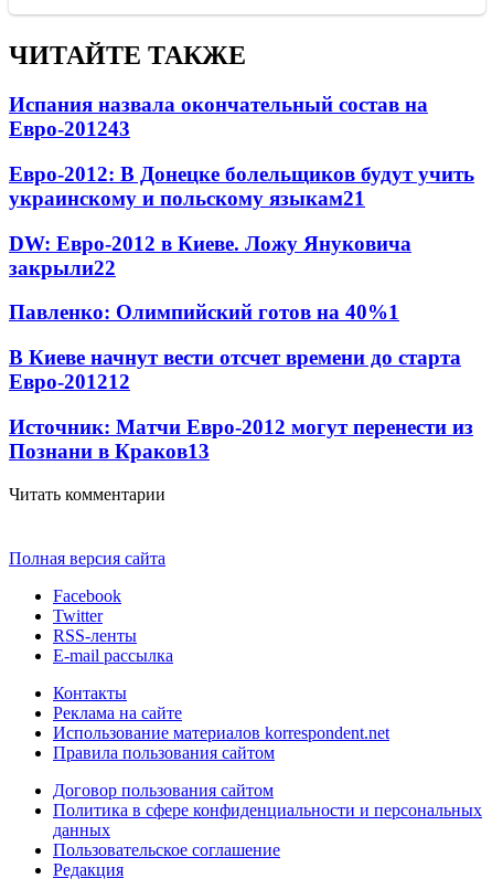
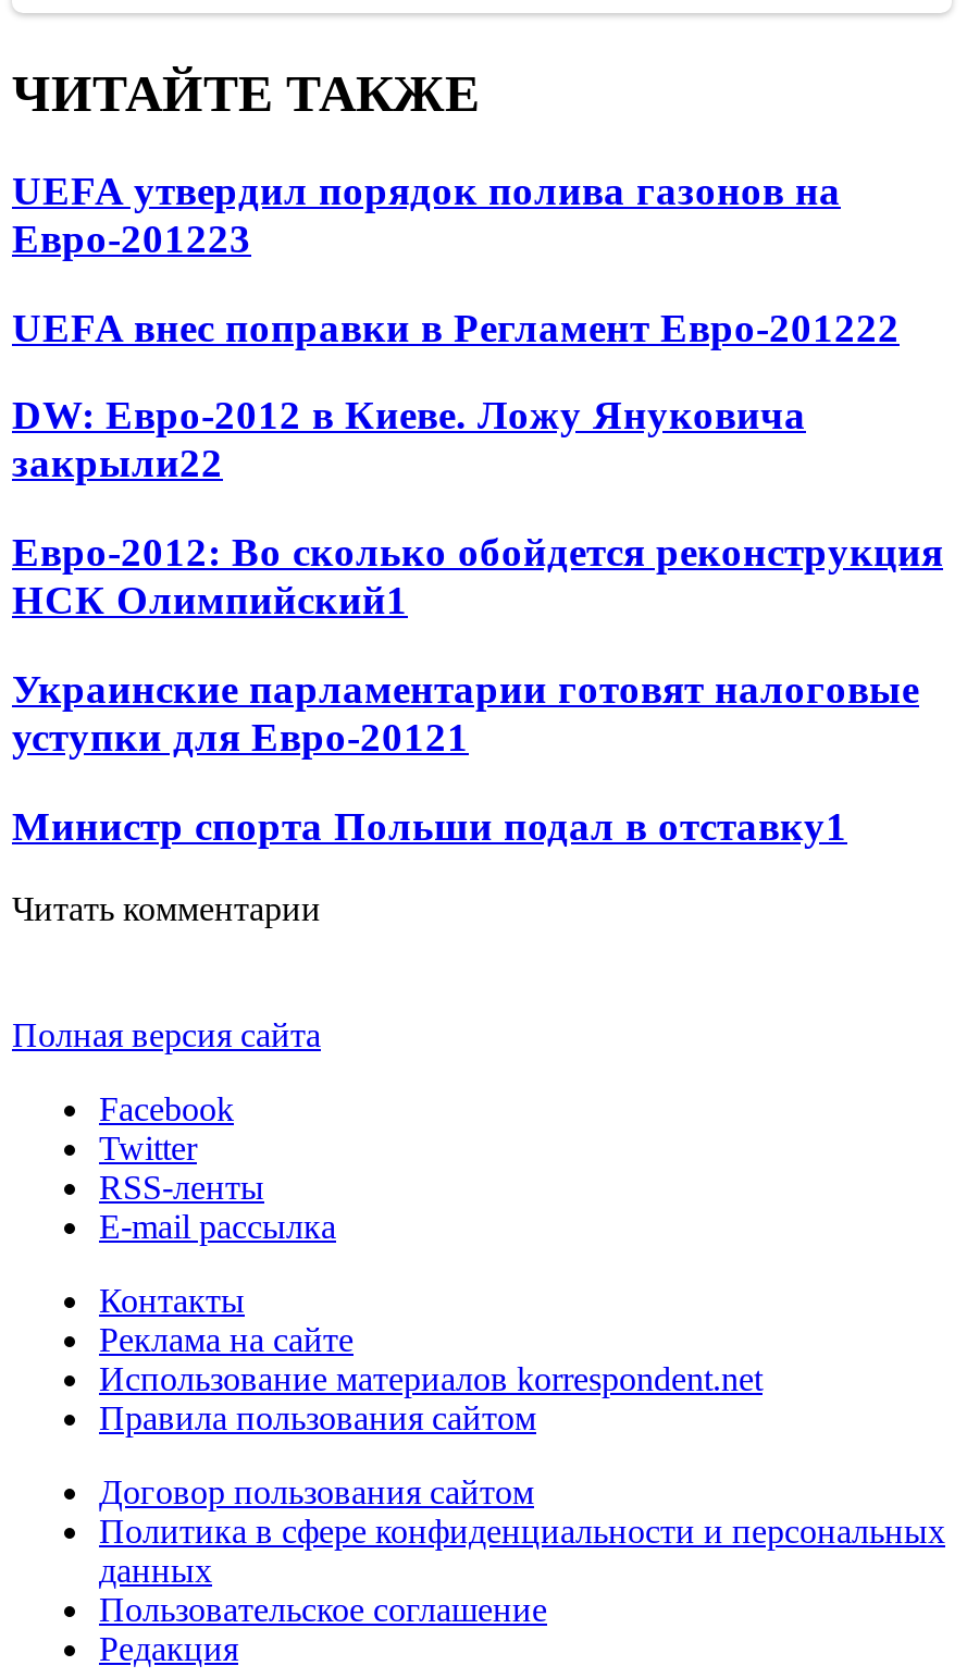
[9,93,428,140] Испания назвала окончательный состав на | Евро-201243 -> [12,168,841,262] UEFA утвердил порядок полива газонов на | Евро-201223
[9,162,474,210] Евро-2012: В Донецке болельщиков будут учить | украинскому и польскому языкам21 -> [12,304,900,350] UEFA внес поправки в Регламент Евро-201222
[9,301,399,324] Павленко: Олимпийский готов на 40%1 -> [12,530,943,623] Евро-2012: Во сколько обойдется реконструкция | НСК Олимпийский1
[9,346,461,393] В Киеве начнут вести отсчет времени до старта | Евро-201212 -> [12,666,919,760] Украинские парламентарии готовят налоговые | уступки для Евро-20121
[9,415,473,463] Источник: Матчи Евро-2012 могут перенести из | Познани в Краков1 3 -> [12,803,847,848] Министр спорта Польши подал в отставку1

